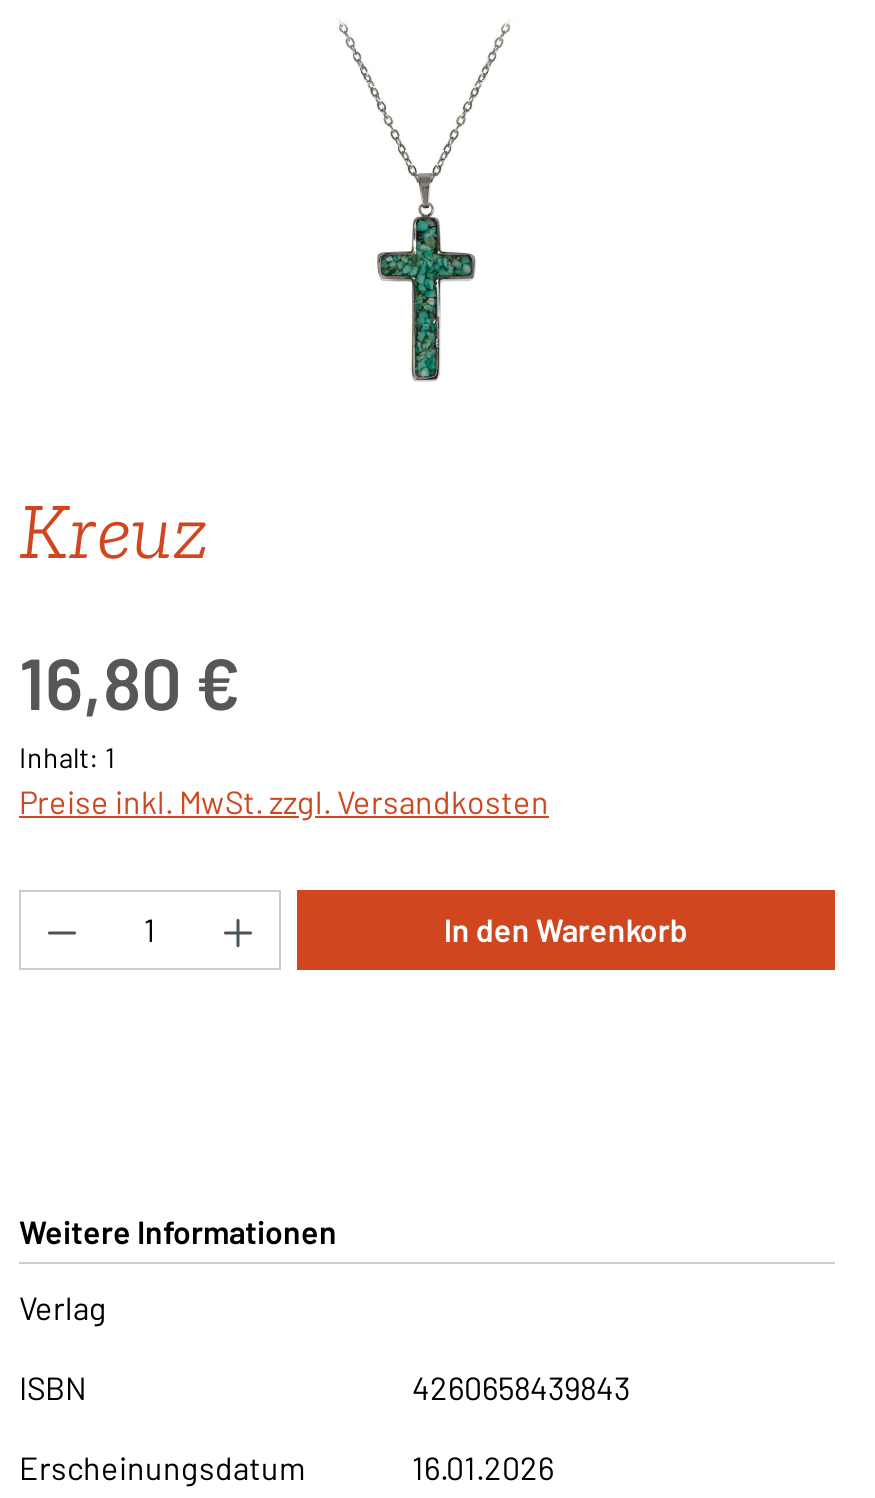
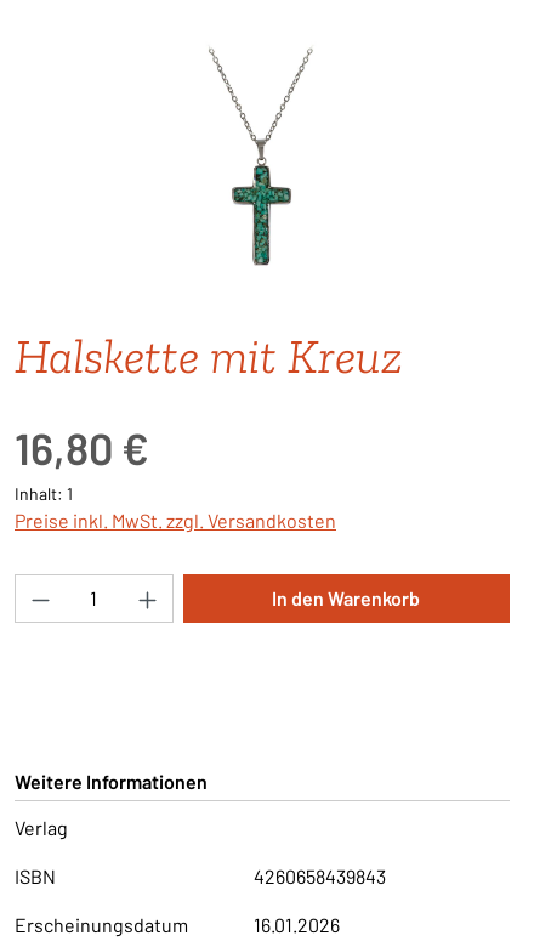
[19,481,209,577] Kreuz -> [15,326,403,384] Halskette mit Kreuz

